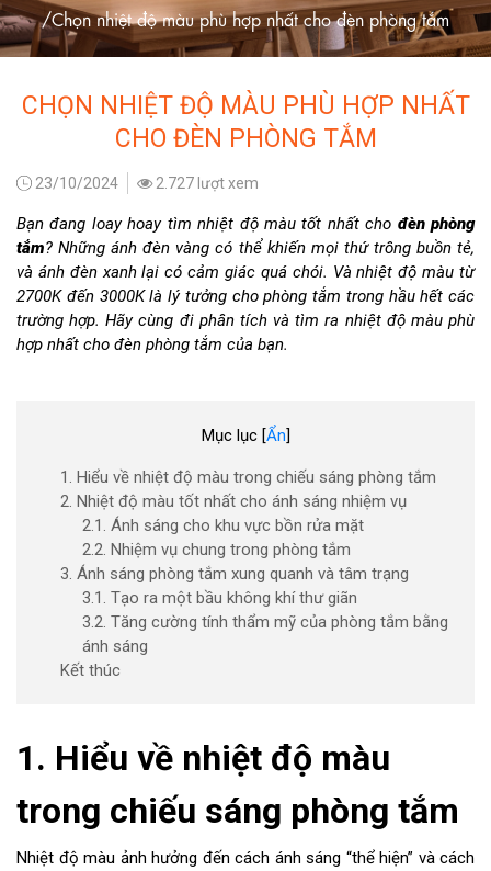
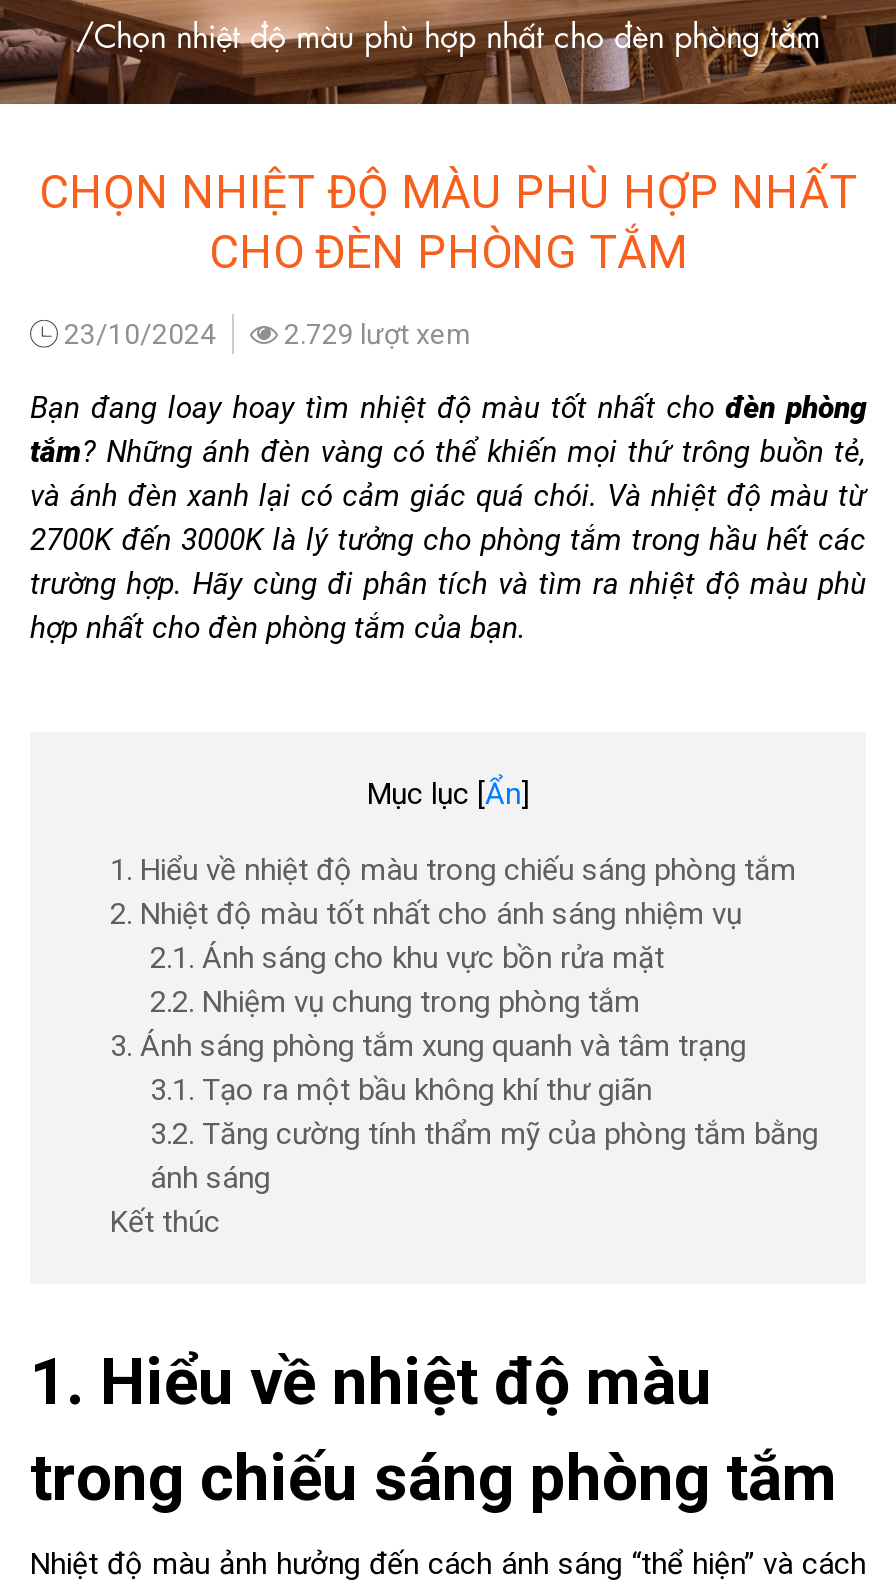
[32,174,259,192] 23/10/2024 2.727 lượt xem -> [58,318,472,350] 23/10/2024 2.729 lượt xem

